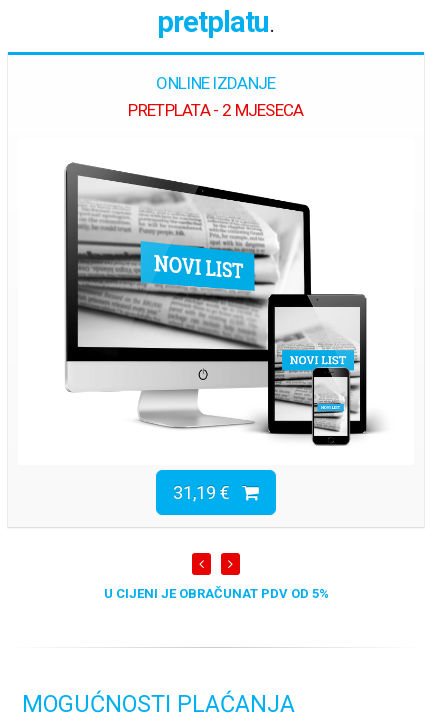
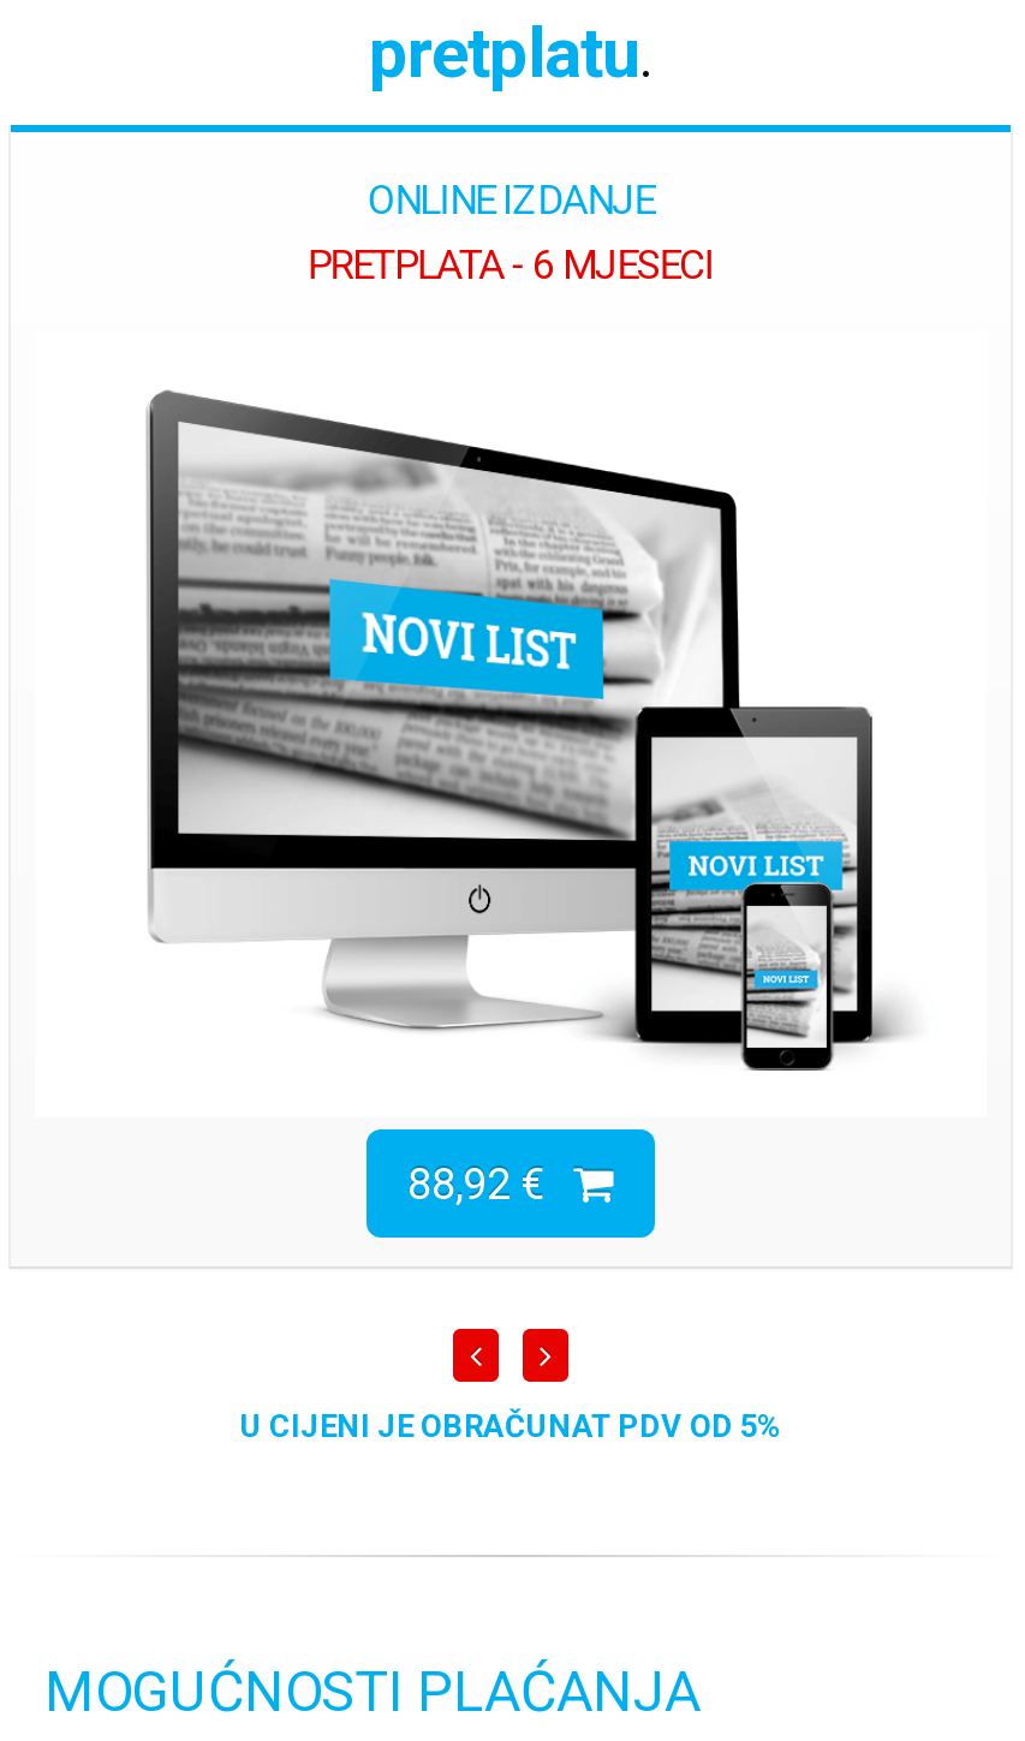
[128,100,304,120] PRETPLATA - 2 MJESECA -> [307,240,714,288] PRETPLATA - 6 MJESECI
[173,482,242,503] 31,19 € -> [407,1159,573,1210] 88,92 €

